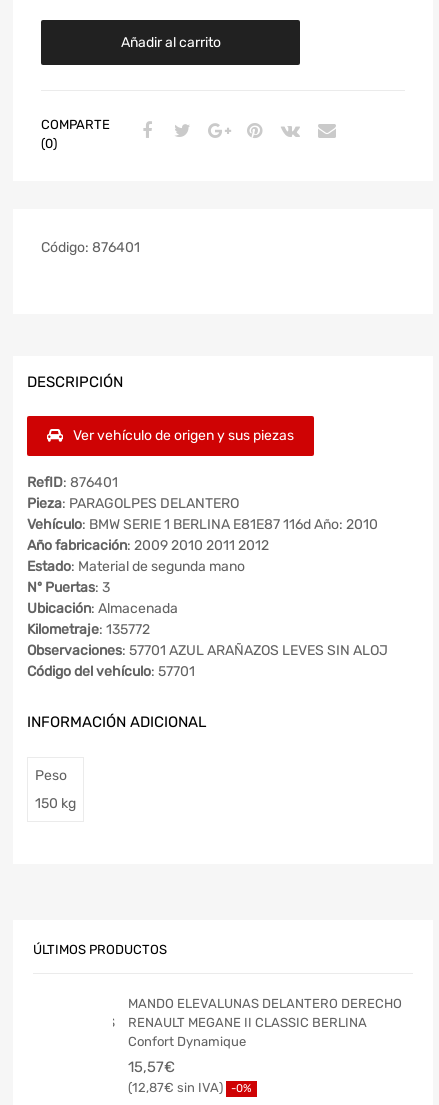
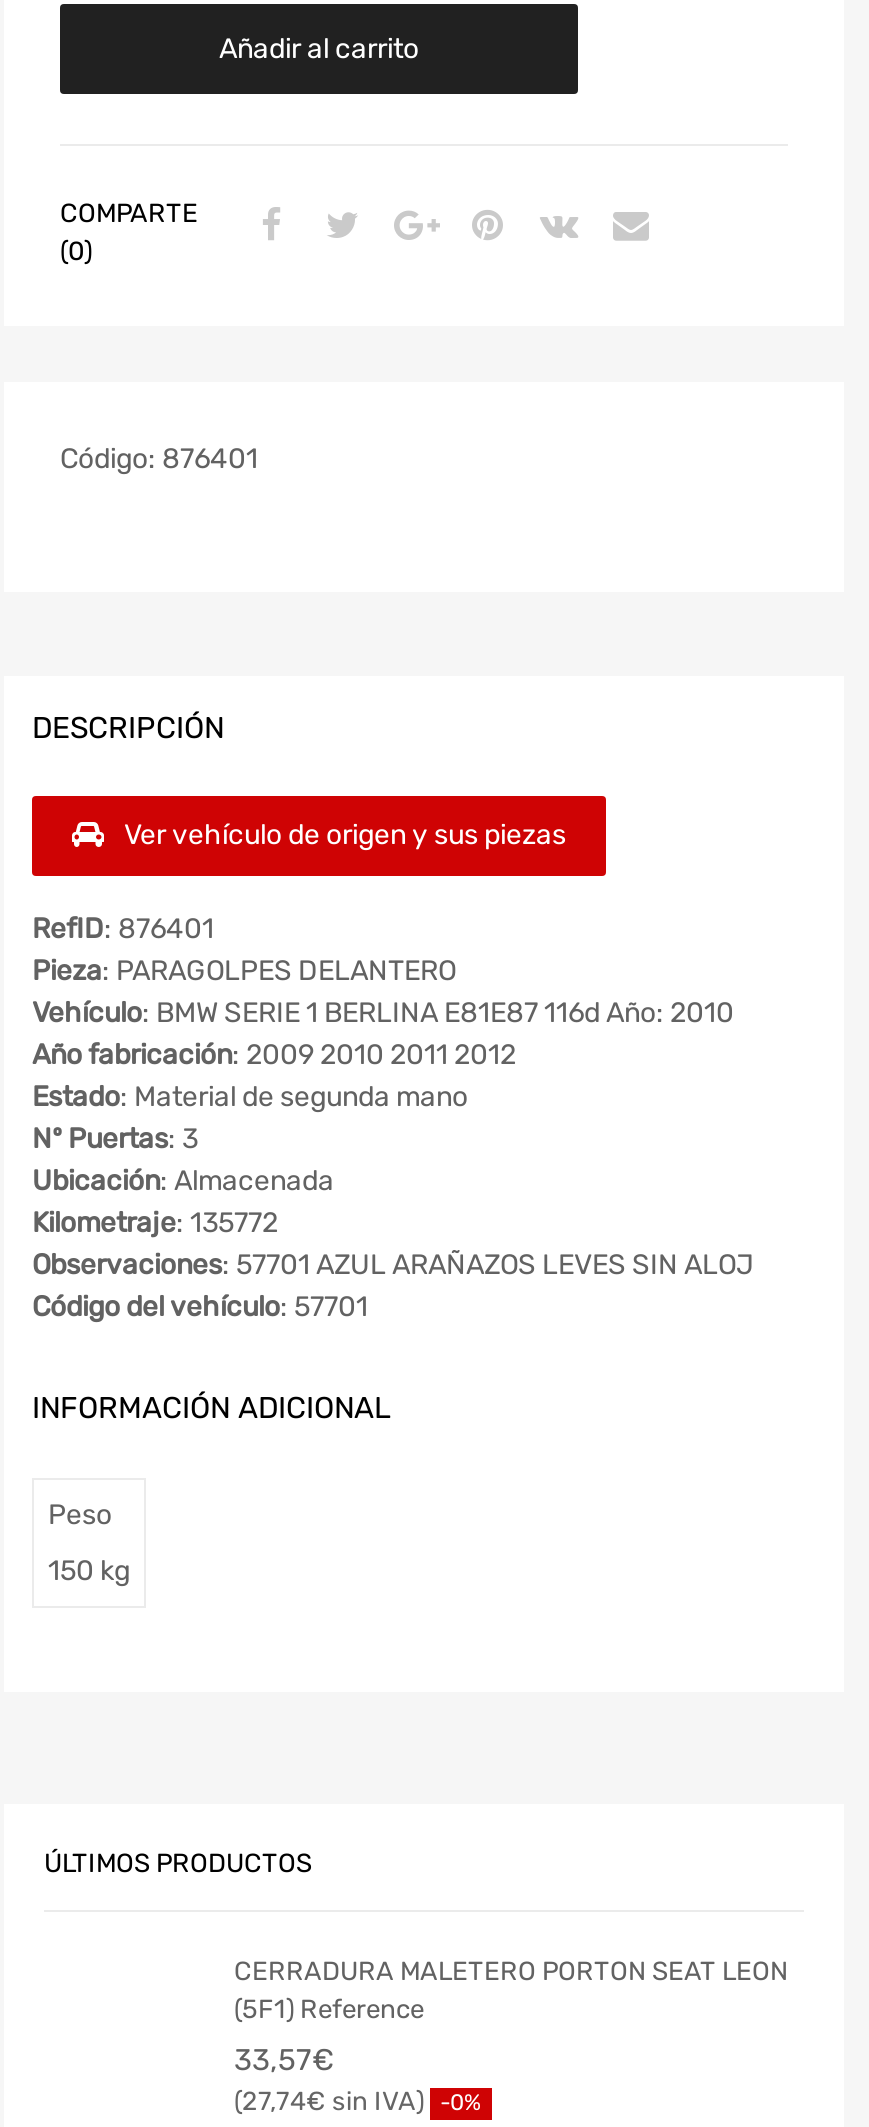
[128,996,402,1049] MANDO ELEVALUNAS DELANTERO DERECHO | RENAULT MEGANE II CLASSIC BERLINA | Confort Dynamique -> [234,1956,788,2024] CERRADURA MALETERO PORTON SEAT LEON | (5F1) Reference
[128,1058,175,1095] 15,57€ | 12,87€ -> [234,2042,334,2116] 33,57€ | 27,74€

